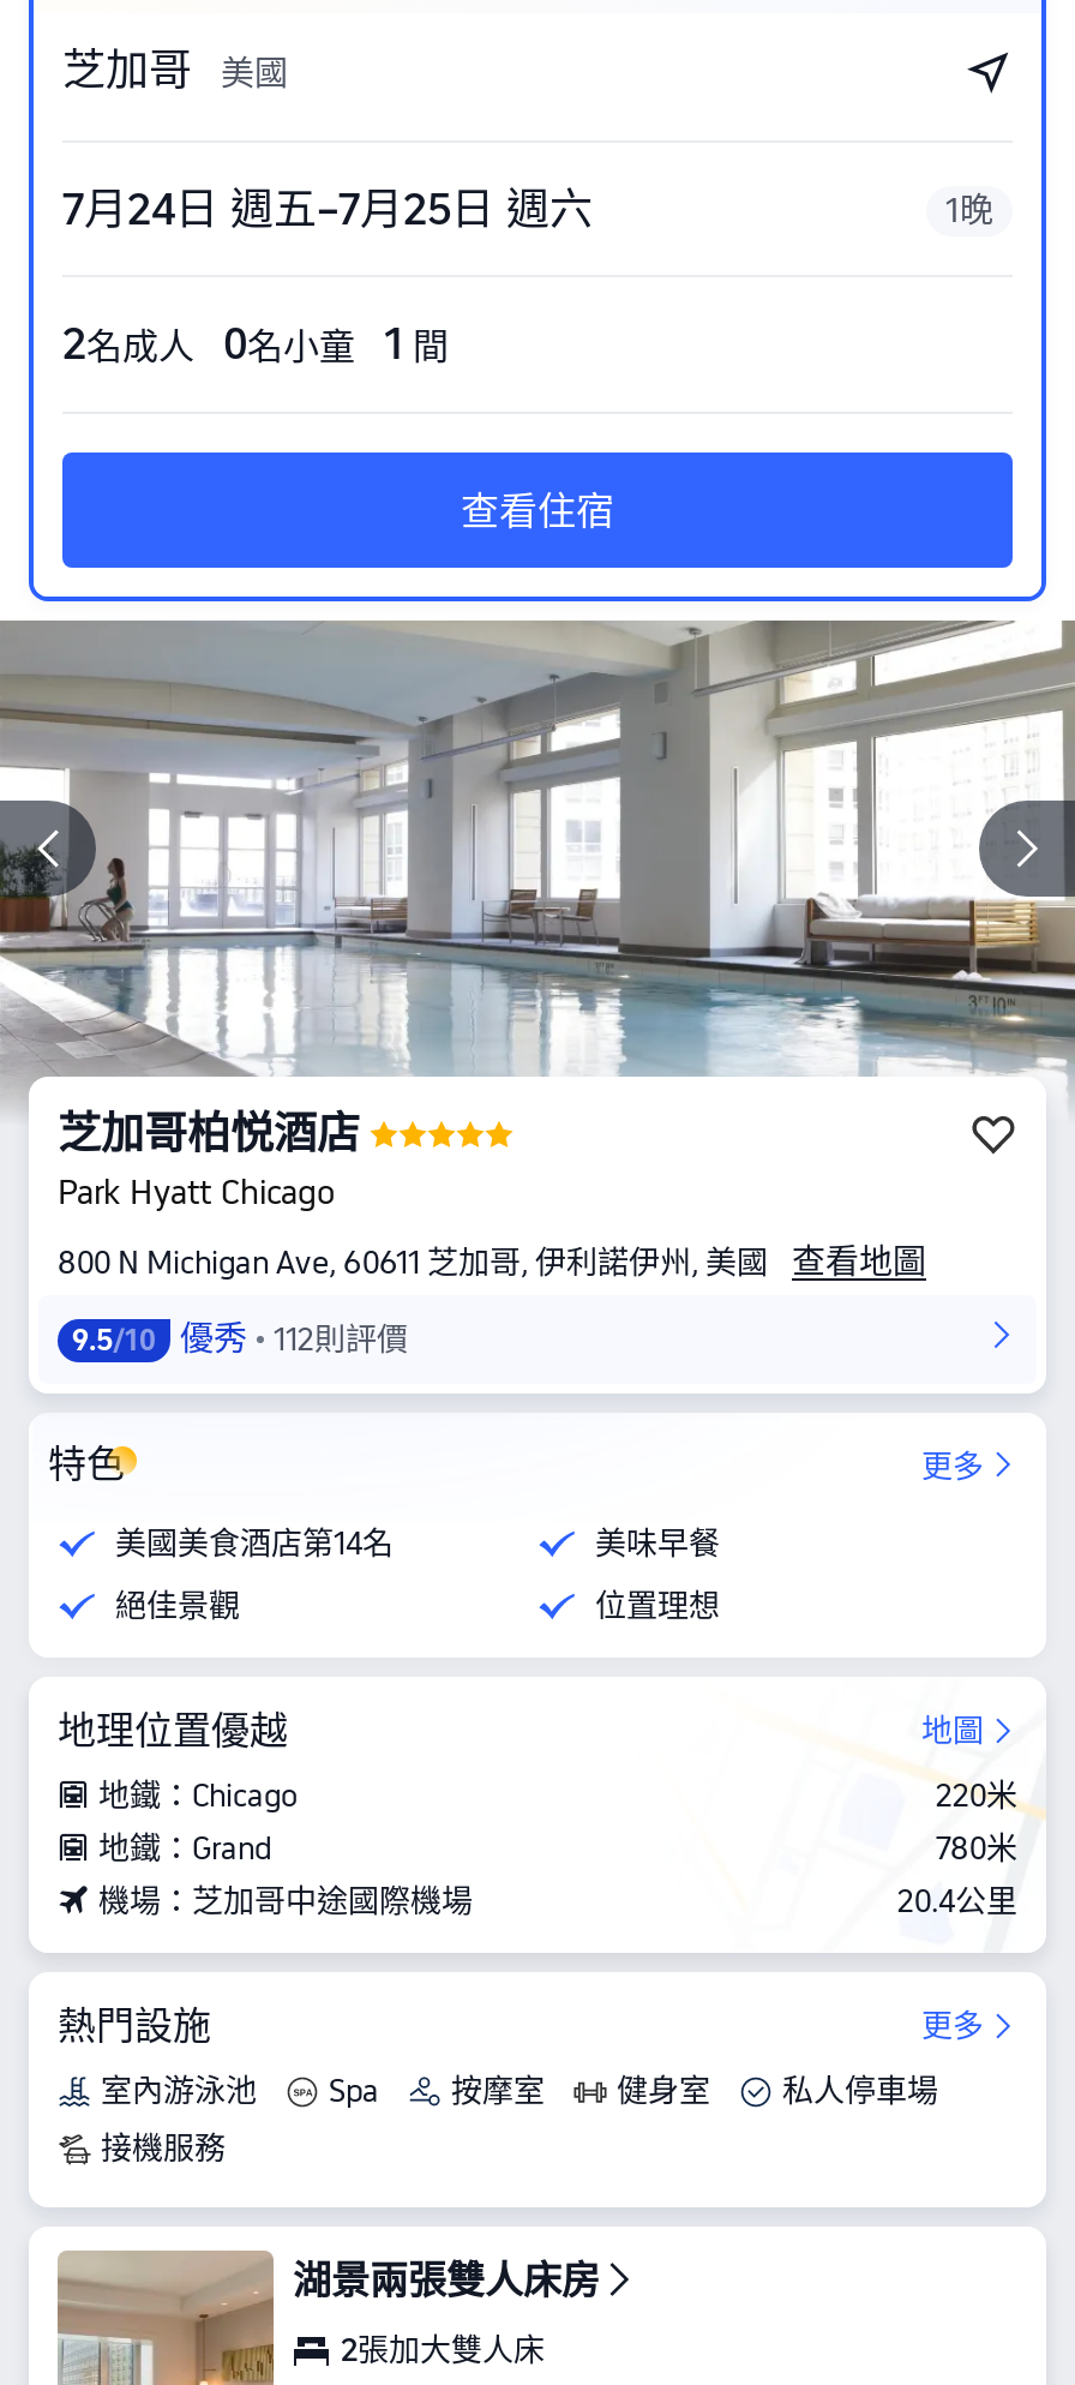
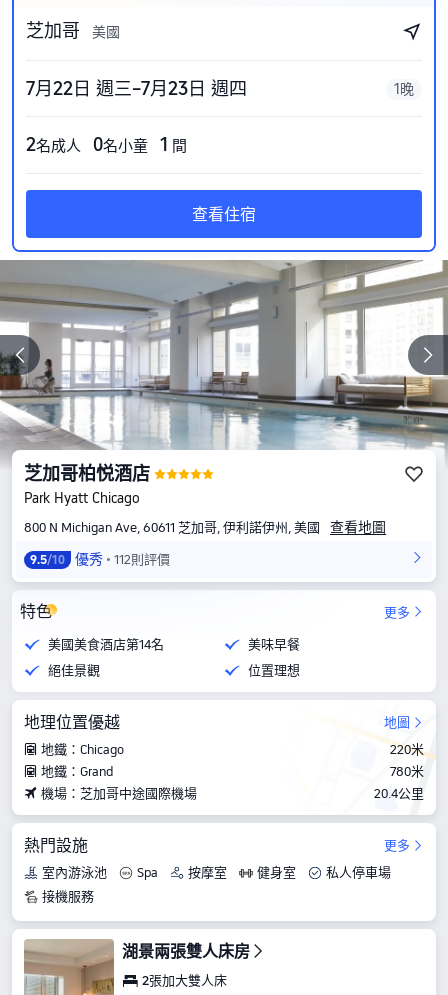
[62,184,593,234] 7月24日 週五–7月25日 週六 -> [26,78,247,99] 7月22日 週三–7月23日 週四

